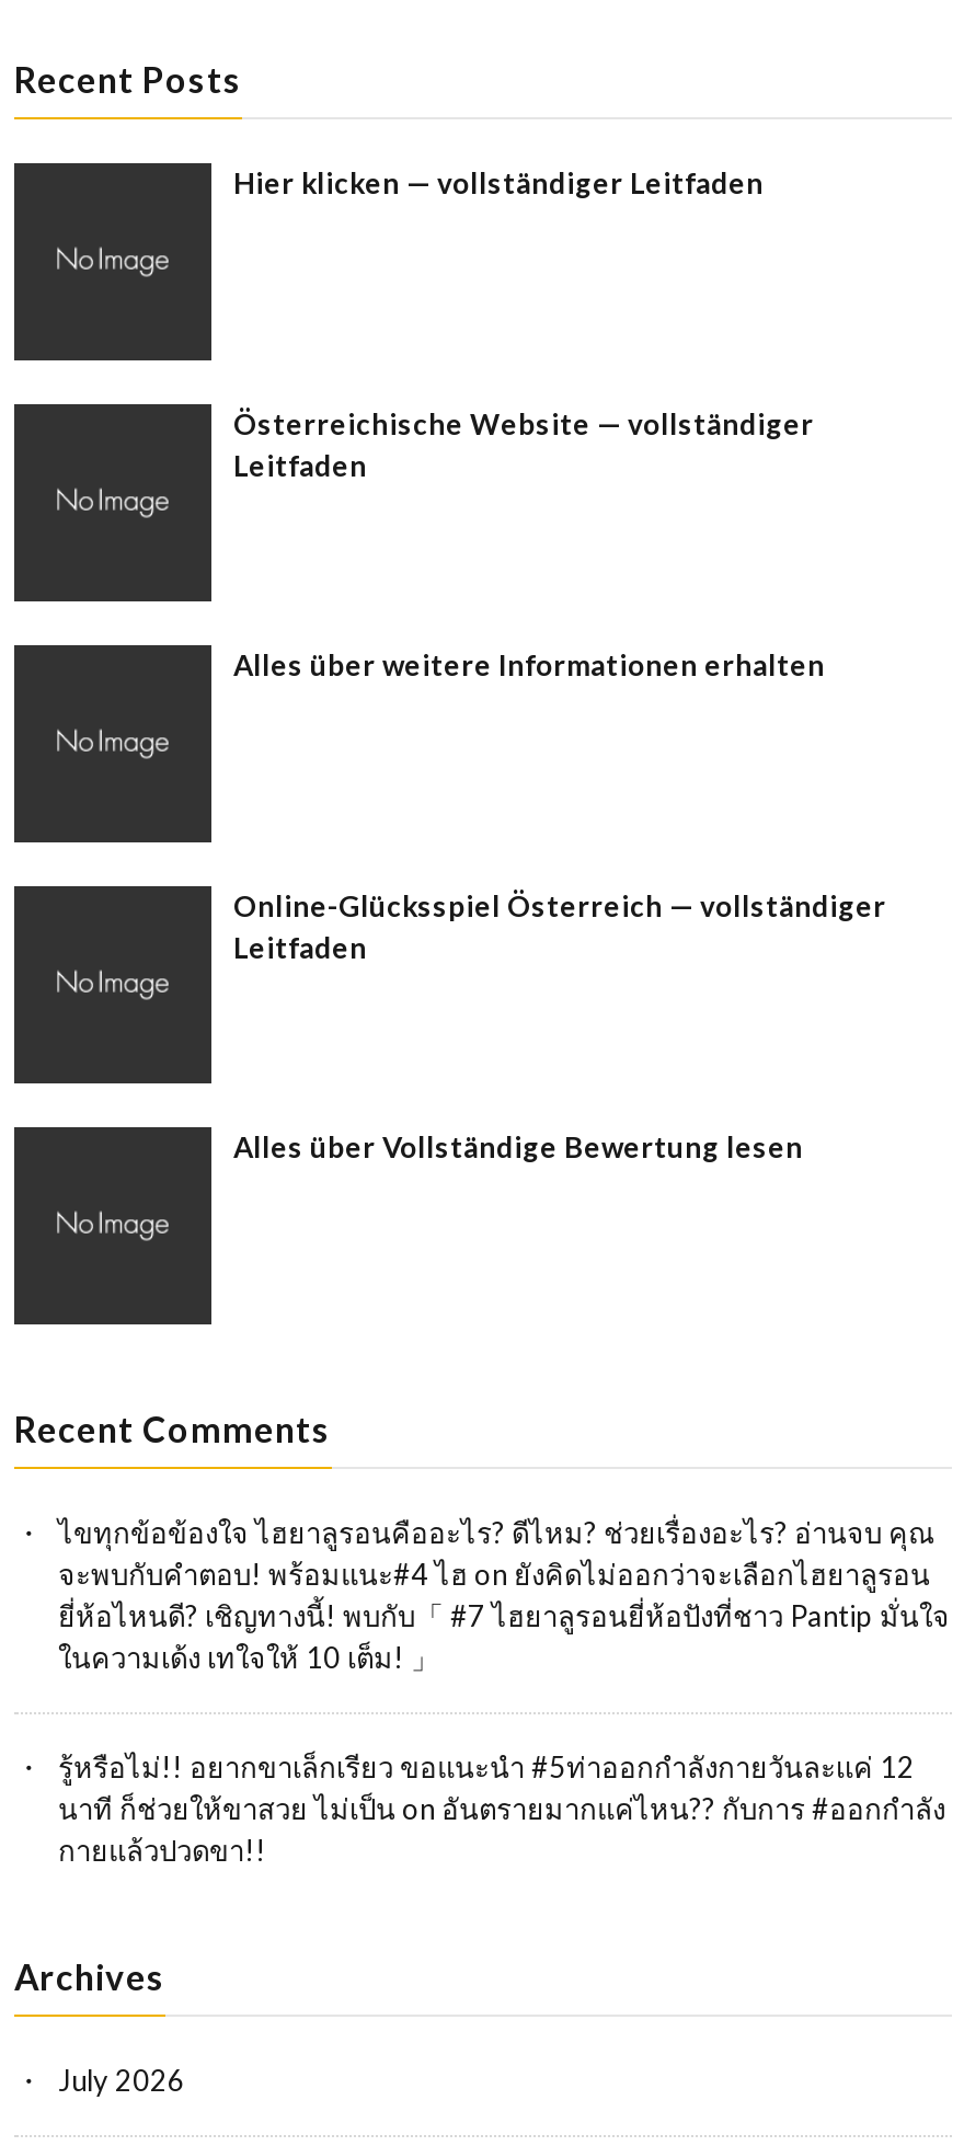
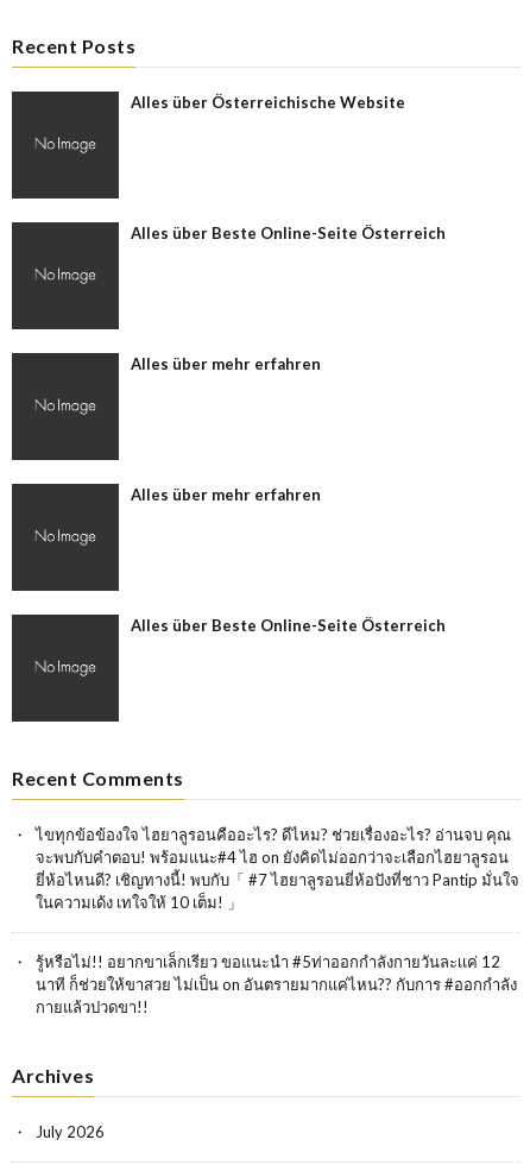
[233,166,764,201] Hier klicken — vollständiger Leitfaden -> [131,93,405,112] Alles über Österreichische Website
[233,407,814,484] Österreichische Website — vollständiger | Leitfaden -> [131,224,446,243] Alles über Beste Online-Seite Österreich
[233,648,825,683] Alles über weitere Informationen erhalten -> [131,354,321,374] Alles über mehr erfahren
[233,889,886,966] Online-Glücksspiel Österreich — vollständiger | Leitfaden -> [131,485,321,504] Alles über mehr erfahren
[233,1130,803,1165] Alles über Vollständige Bewertung lesen -> [131,616,446,635] Alles über Beste Online-Seite Österreich

